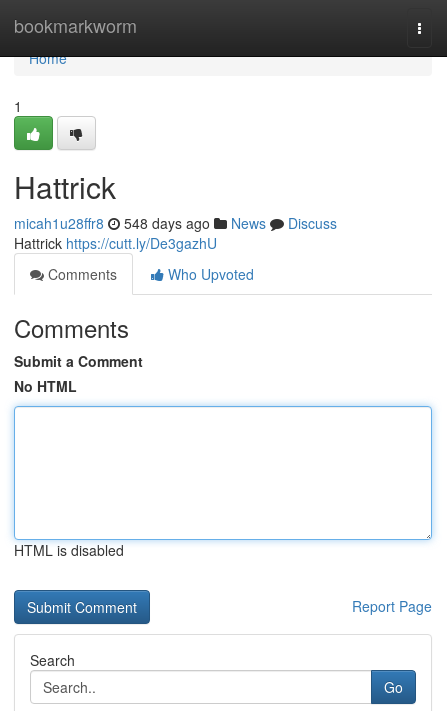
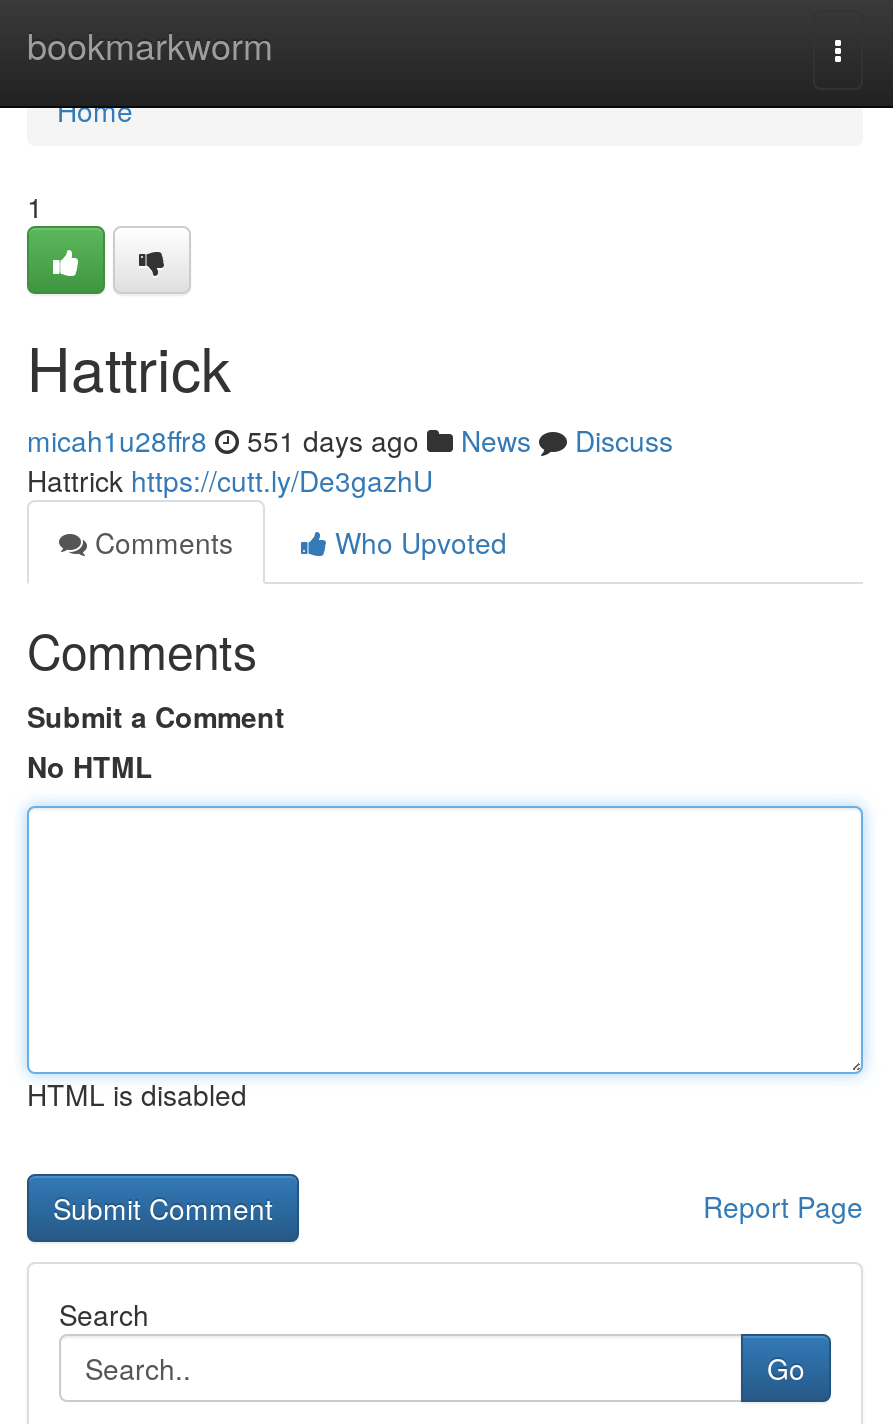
[14,213,337,233] micah1u28ffr8 548 days ago News Discuss -> [27,420,673,460] micah1u28ffr8 551 days ago News Discuss

